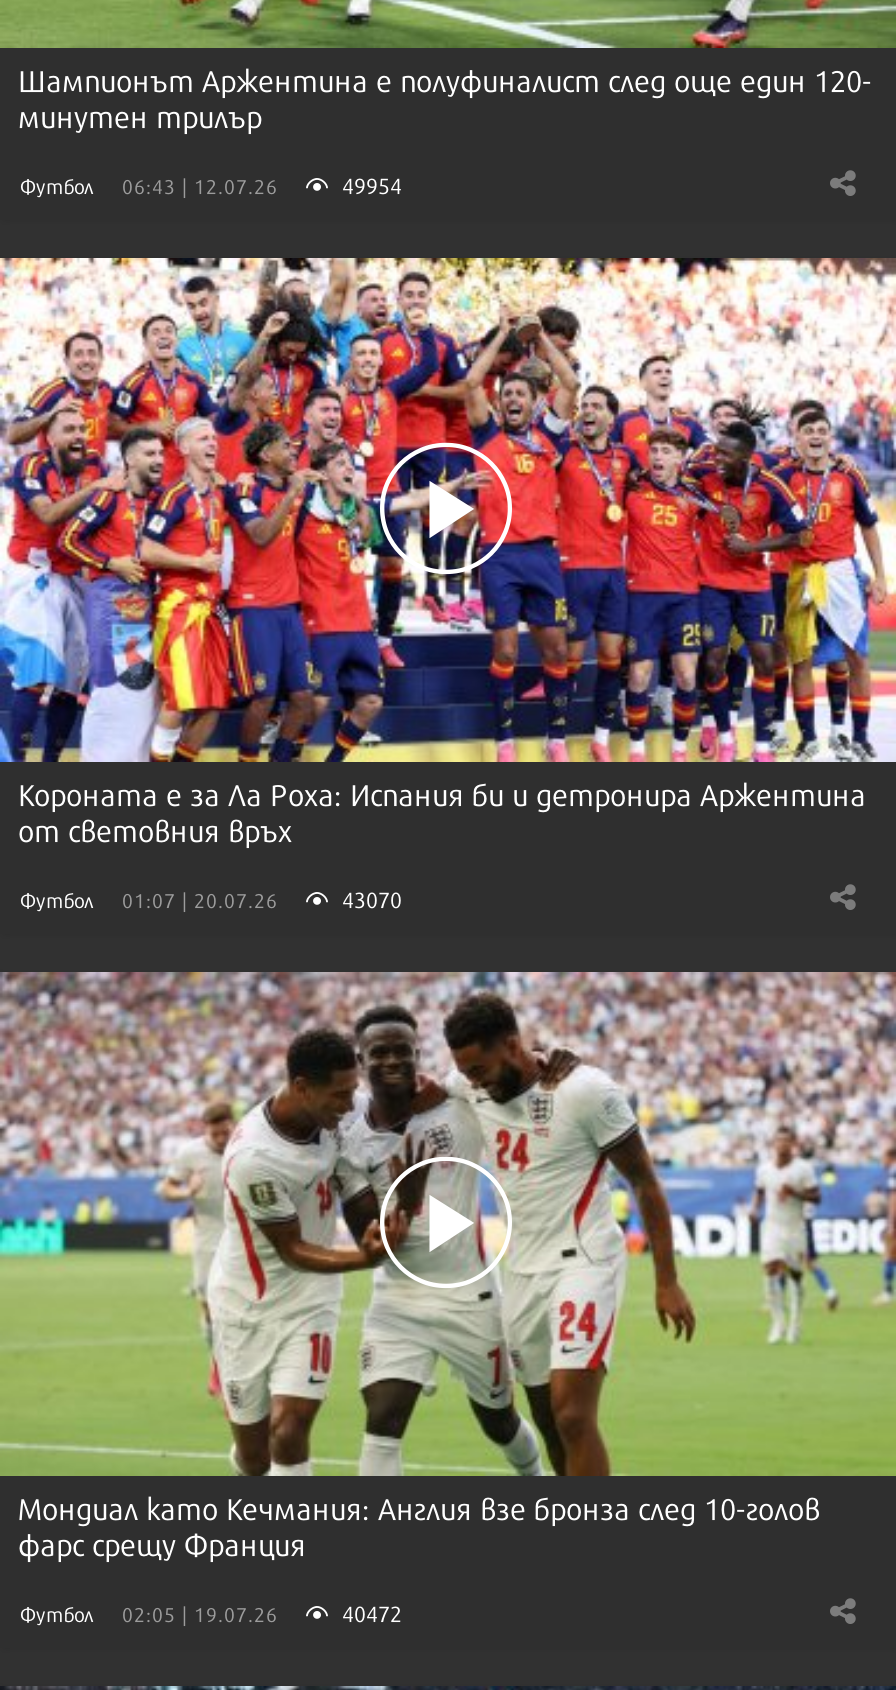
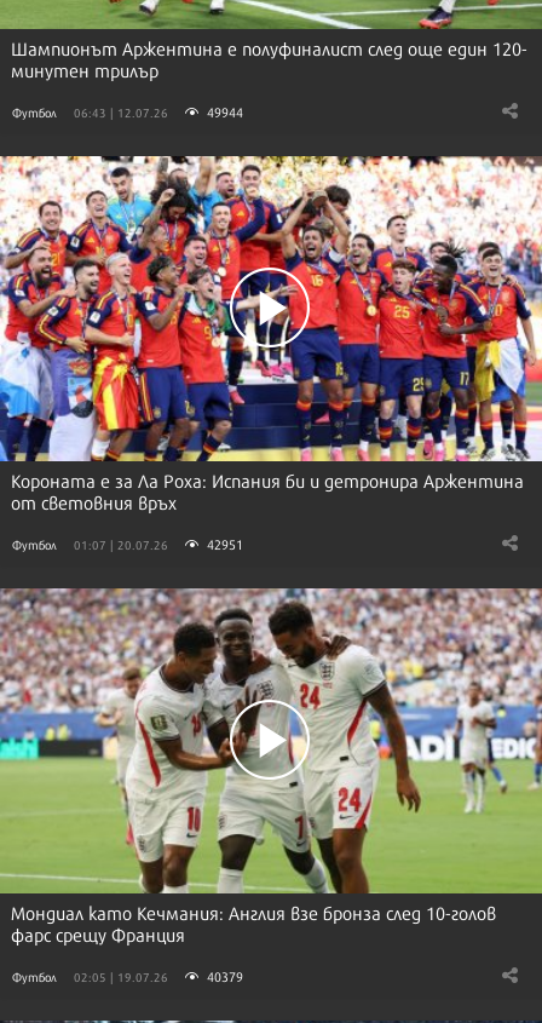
[336,169,402,201] 49954 -> [203,102,243,122] 49944
[336,883,402,915] 43070 -> [203,534,243,554] 42951
[336,1597,402,1629] 40472 -> [203,967,243,986] 40379

